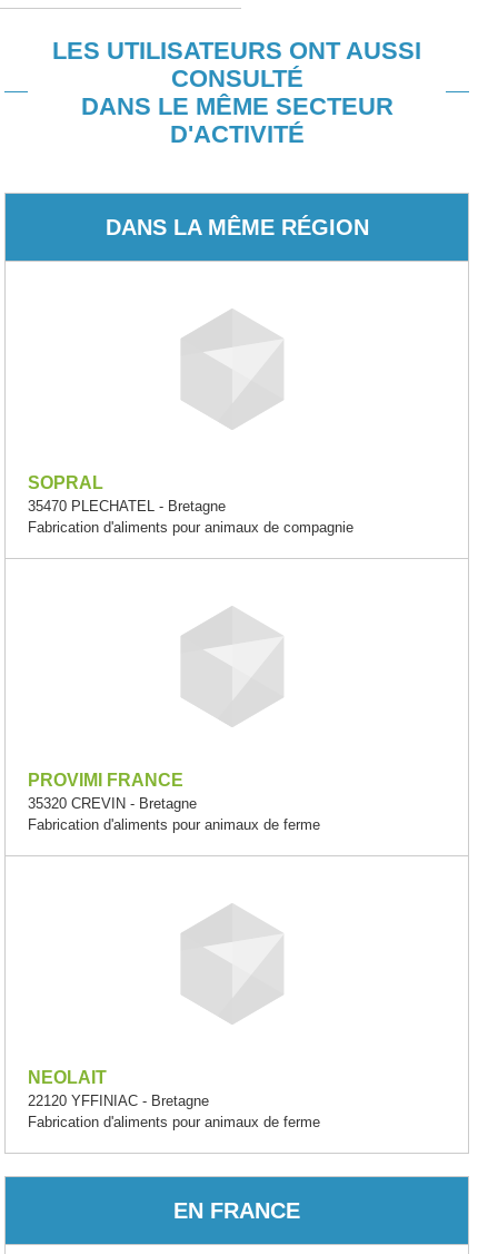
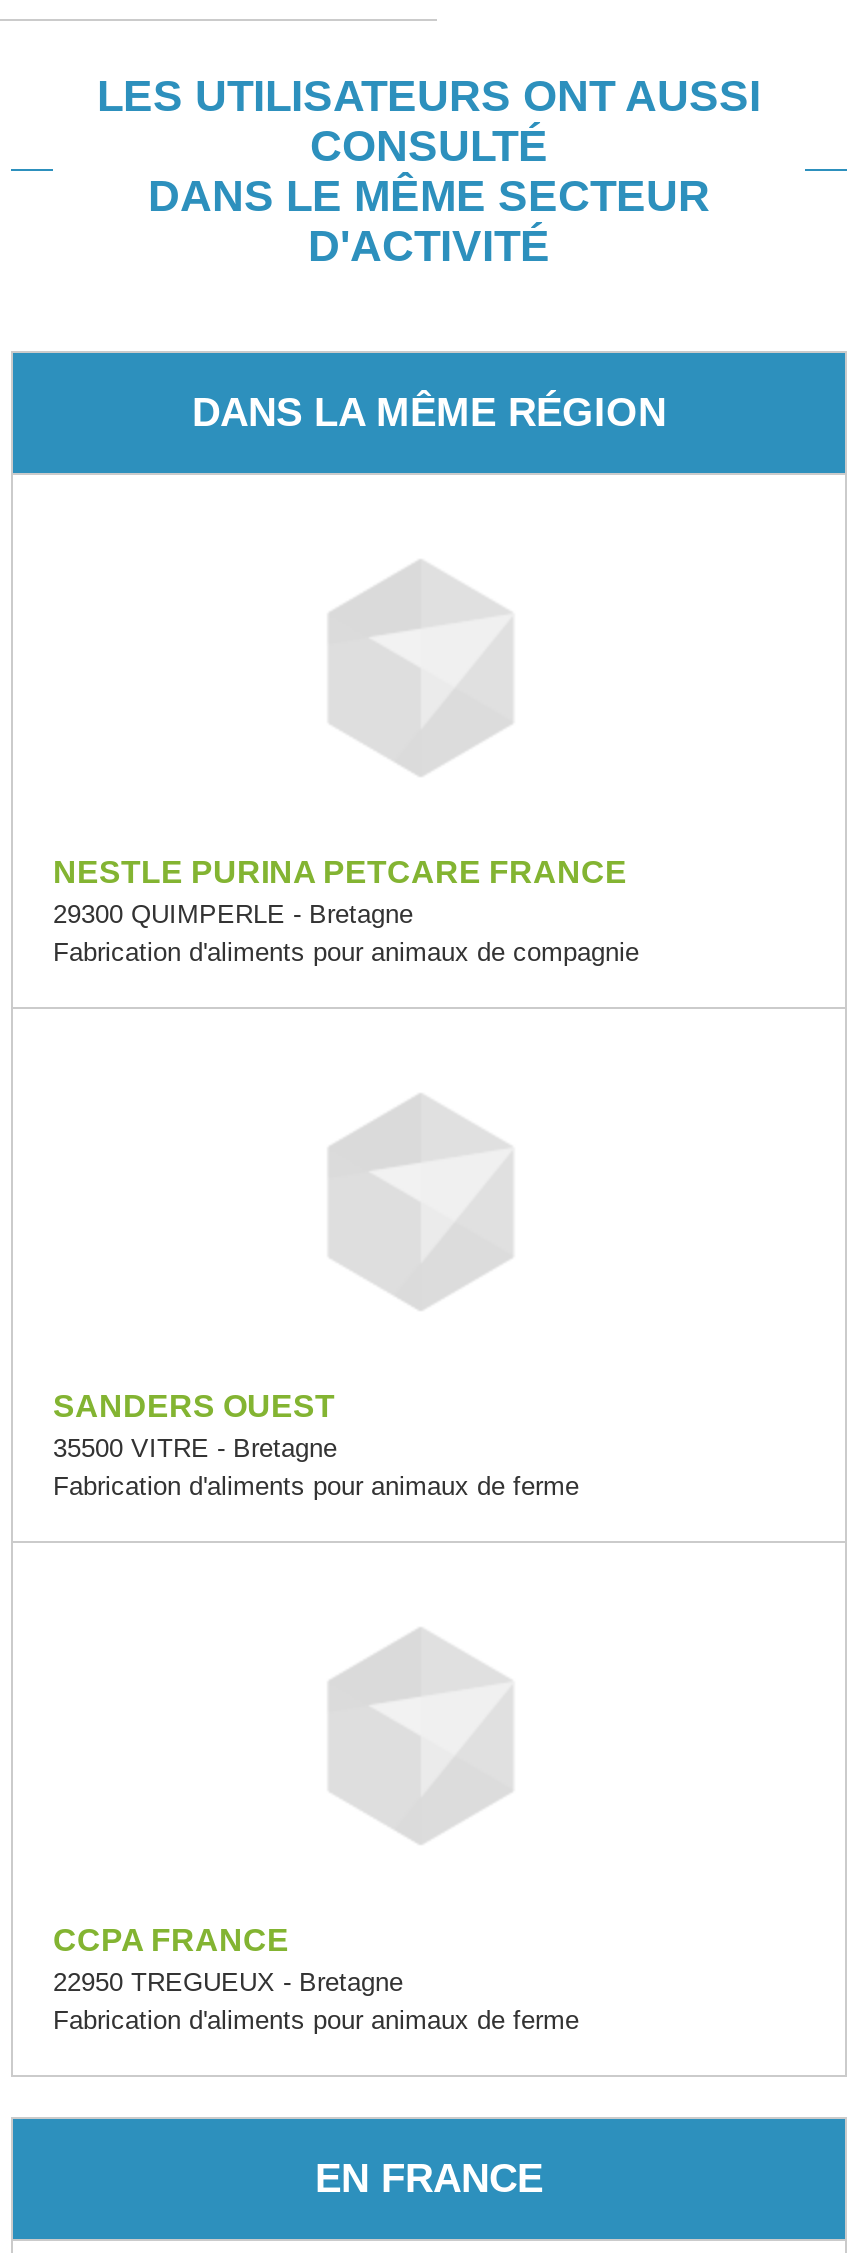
[28,473,226,515] SOPRAL | 35470 PLECHATEL - Bretagne -> [53,855,627,929] NESTLE PURINA PETCARE FRANCE | 29300 QUIMPERLE - Bretagne
[28,771,197,812] PROVIMI FRANCE | 35320 CREVIN - Bretagne -> [53,1389,337,1463] SANDERS OUEST | 35500 VITRE - Bretagne
[28,1068,209,1109] NEOLAIT | 22120 YFFINIAC - Bretagne -> [53,1923,403,1997] CCPA FRANCE | 22950 TREGUEUX - Bretagne

